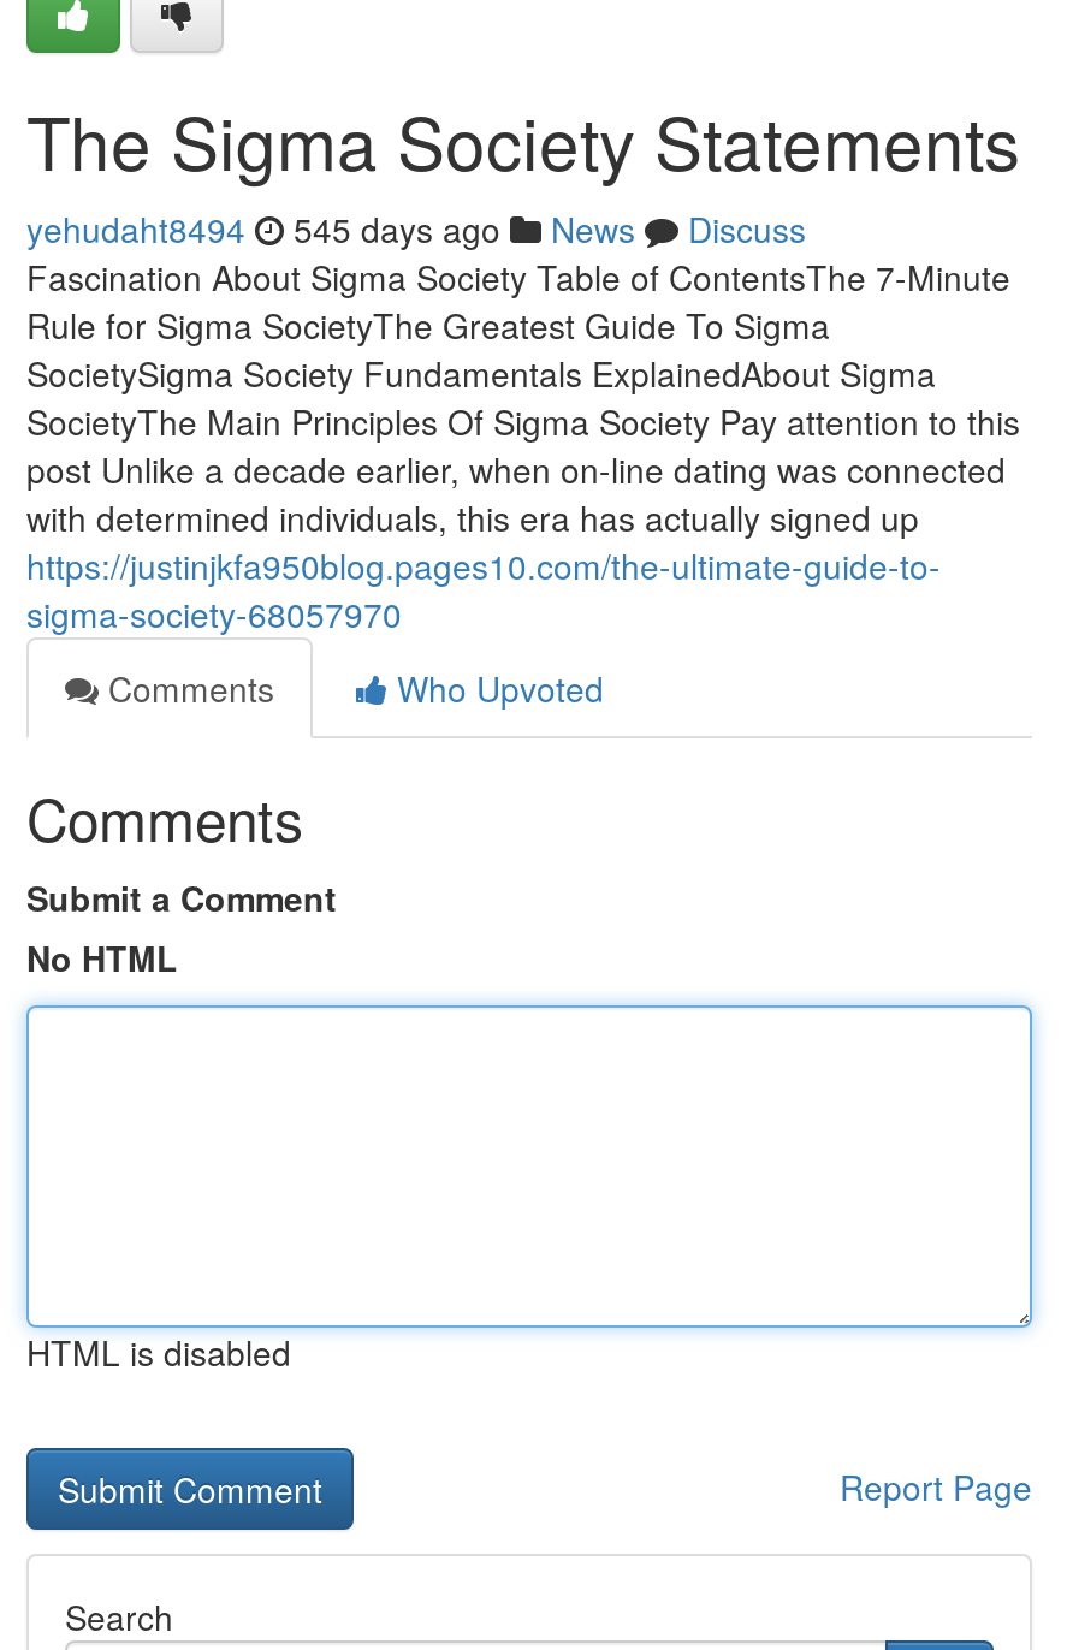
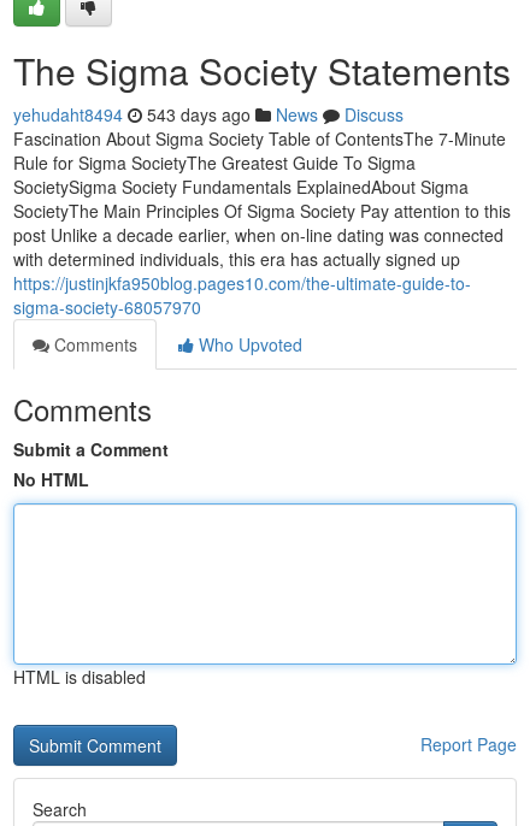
[26,204,806,253] yehudaht8494 545 days ago News Discuss -> [13,102,404,126] yehudaht8494 543 days ago News Discuss

